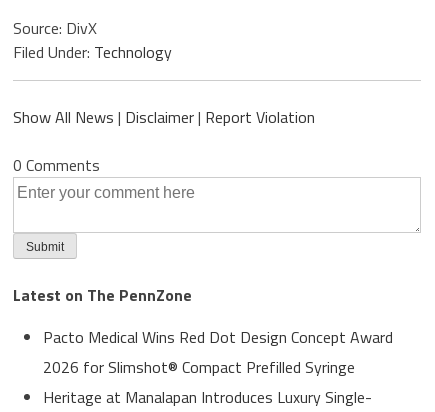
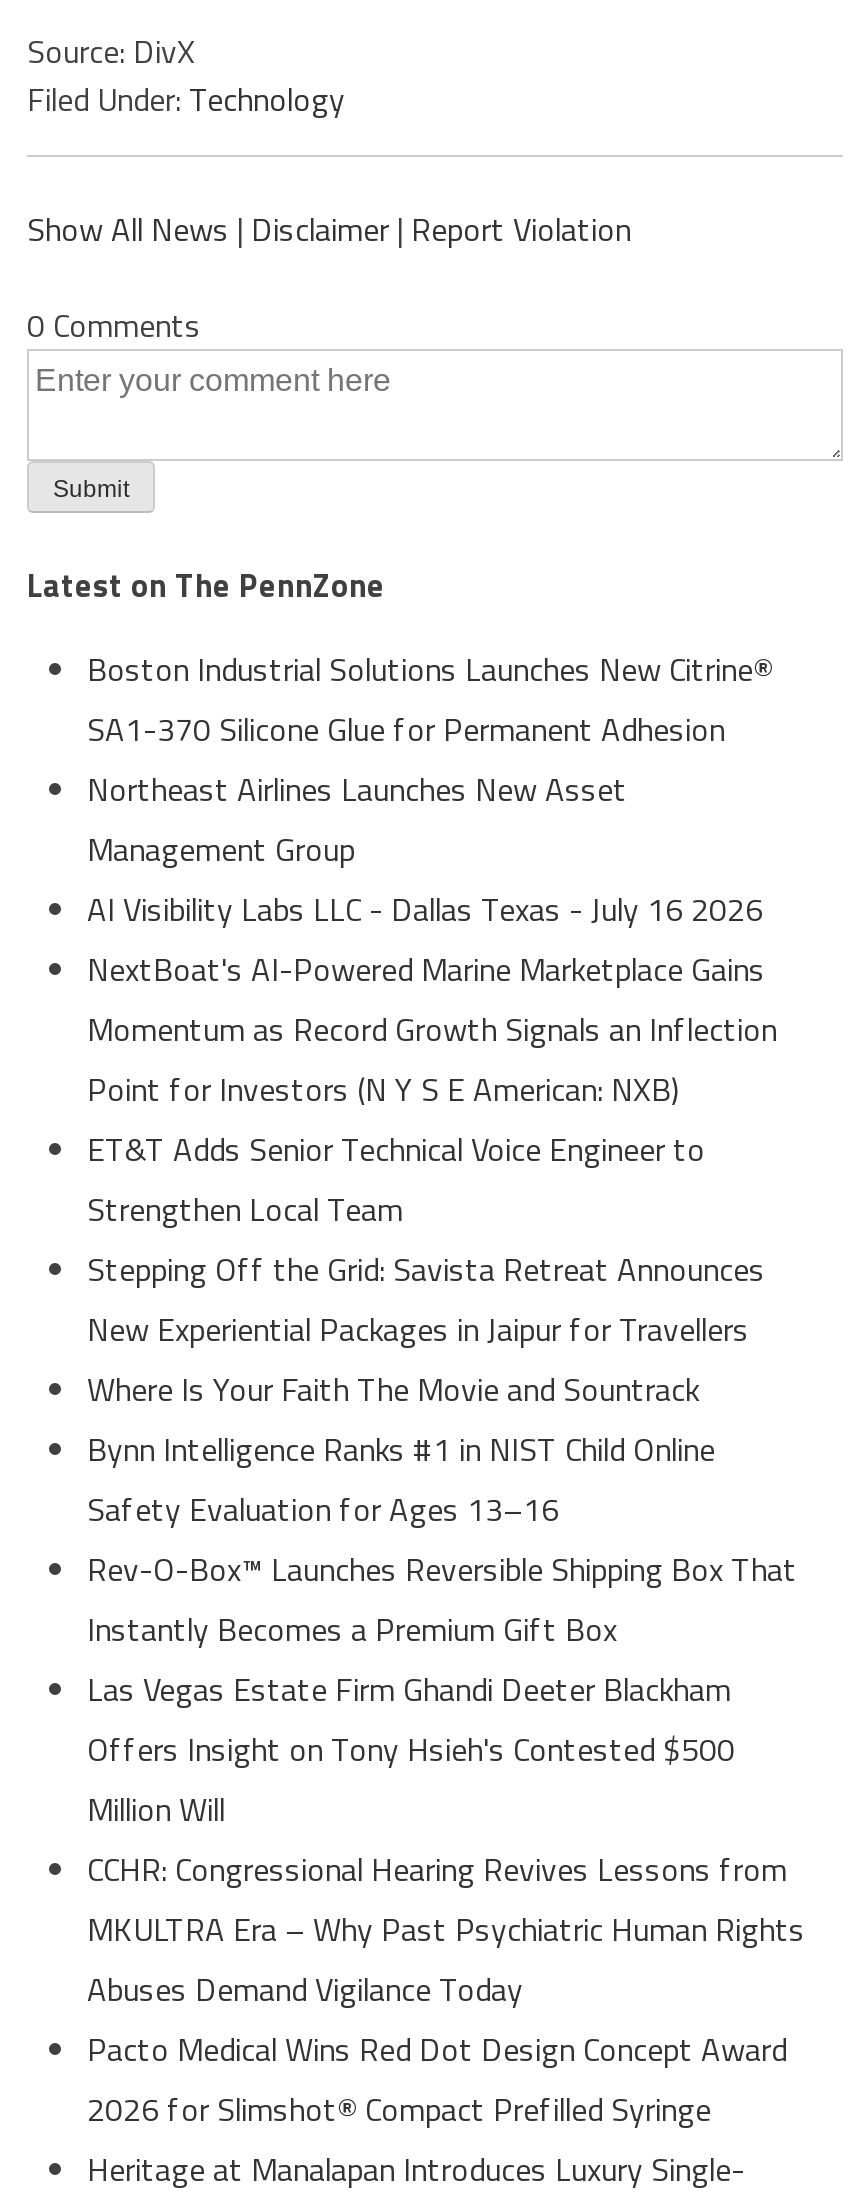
none -> [87,645,805,2013] Boston Industrial Solutions Launches New Citrine® | SA1-370 Silicone Glue for Permanent Adhesion | Northeast Airlines Launches New Asset | Management Group | AI Visibility Labs LLC - Dallas Texas - July 16 2026 | NextBoat's AI-Powered Marine Marketplace Gains | Momentum as Record Growth Signals an Inflection | Point for Investors (N Y S E American: NXB) | ET&T Adds Senior Technical Voice Engineer to | Strengthen Local Team | Stepping Off the Grid: Savista Retreat Announces | New Experiential Packages in Jaipur for Travellers | Where Is Your Faith The Movie and Sountrack | Bynn Intelligence Ranks #1 in NIST Child Online | Safety Evaluation for Ages 13–16 | Rev-O-Box™ Launches Reversible Shipping Box That | Instantly Becomes a Premium Gift Box | Las Vegas Estate Firm Ghandi Deeter Blackham | Offers Insight on Tony Hsieh's Contested $500 | Million Will | CCHR: Congressional Hearing Revives Lessons from | MKULTRA Era – Why Past Psychiatric Human Rights | Abuses Demand Vigilance Today

